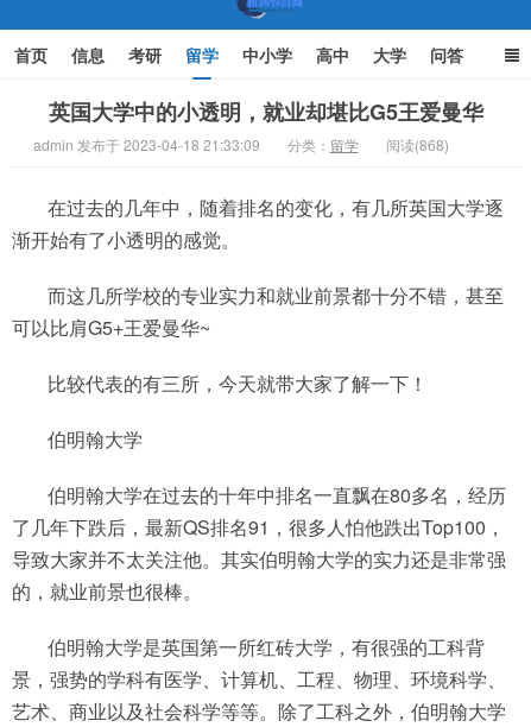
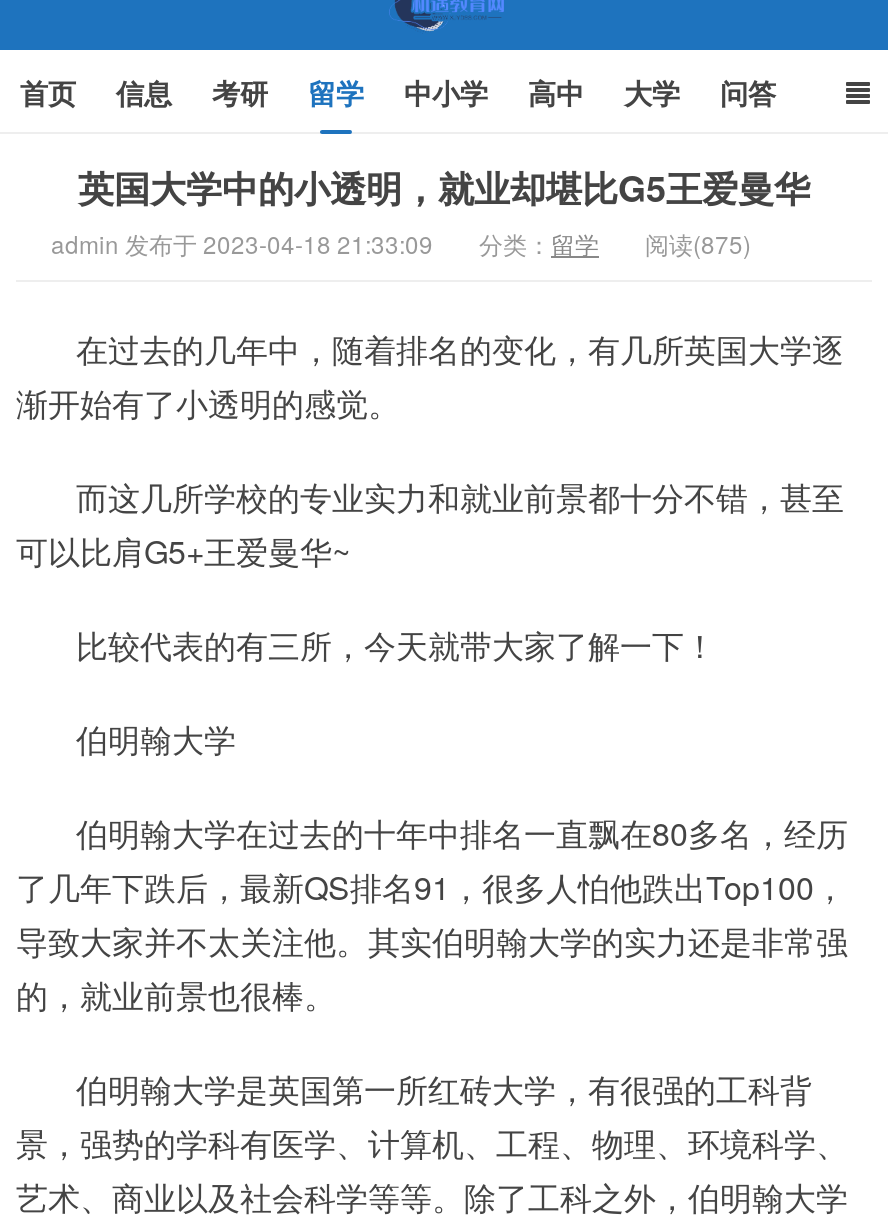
[33,134,448,154] admin 发布于 2023-04-18 21:33:09 分类：留学 阅读(868) -> [51,226,751,260] admin 发布于 2023-04-18 21:33:09 分类：留学 阅读(875)

